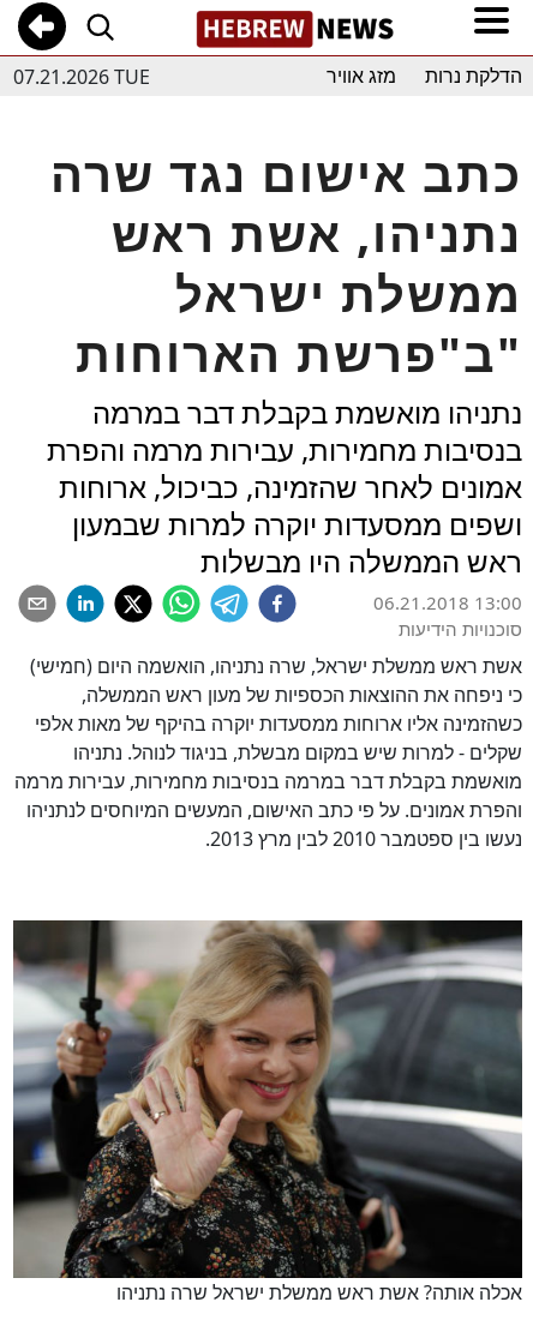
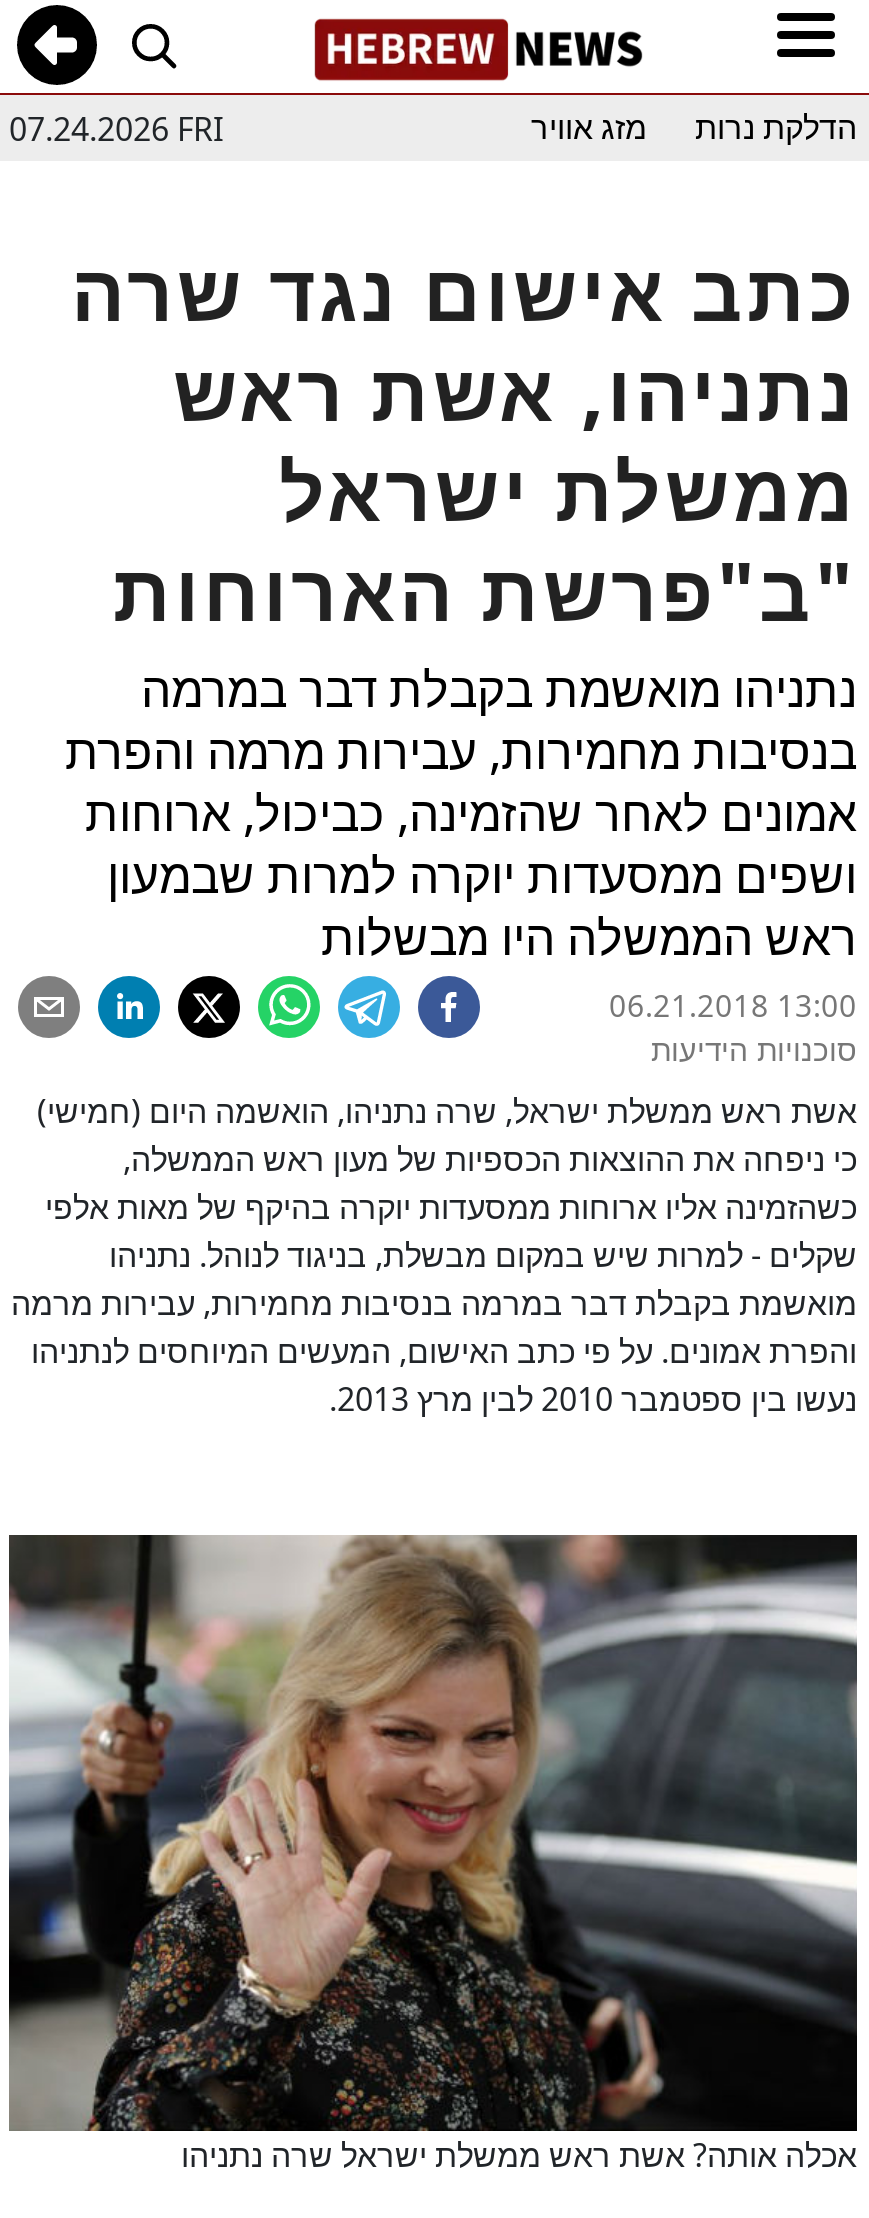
[13,63,150,89] 07.21.2026 TUE -> [9,106,223,150] 07.24.2026 FRI

